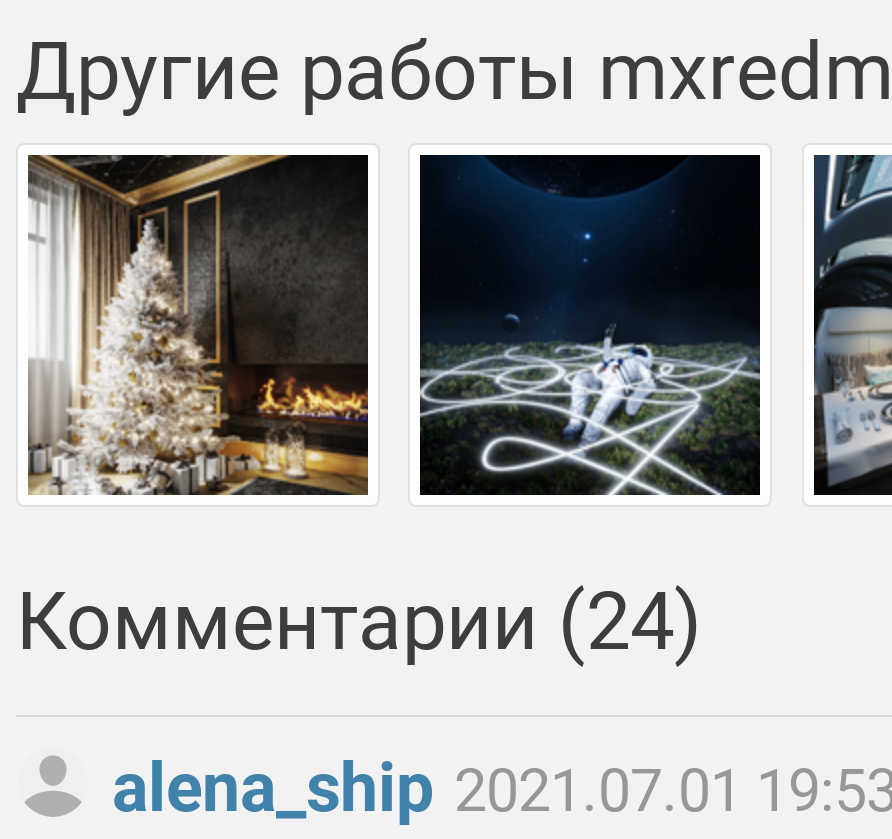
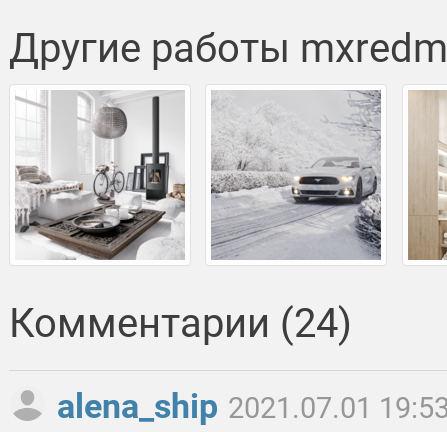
[26,153,370,497] [image] -> [15,90,186,261] [image]
[418,153,762,497] [image] -> [210,90,382,260] [image]
[812,153,886,497] [image] -> [407,90,444,261] [image]

